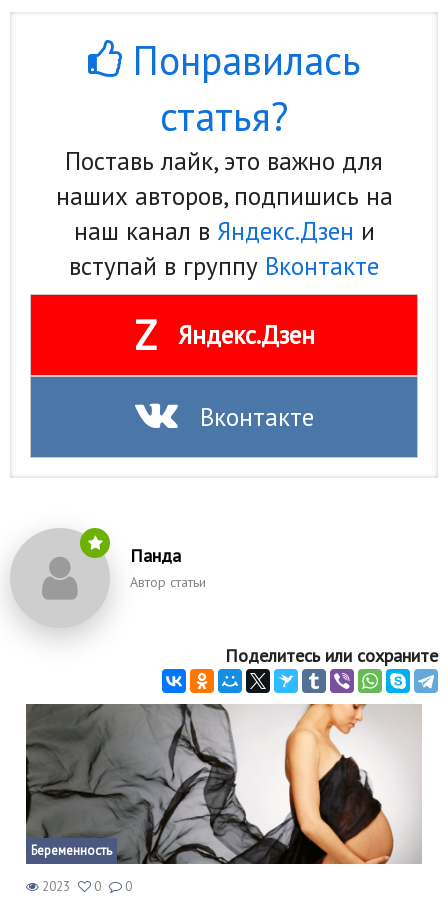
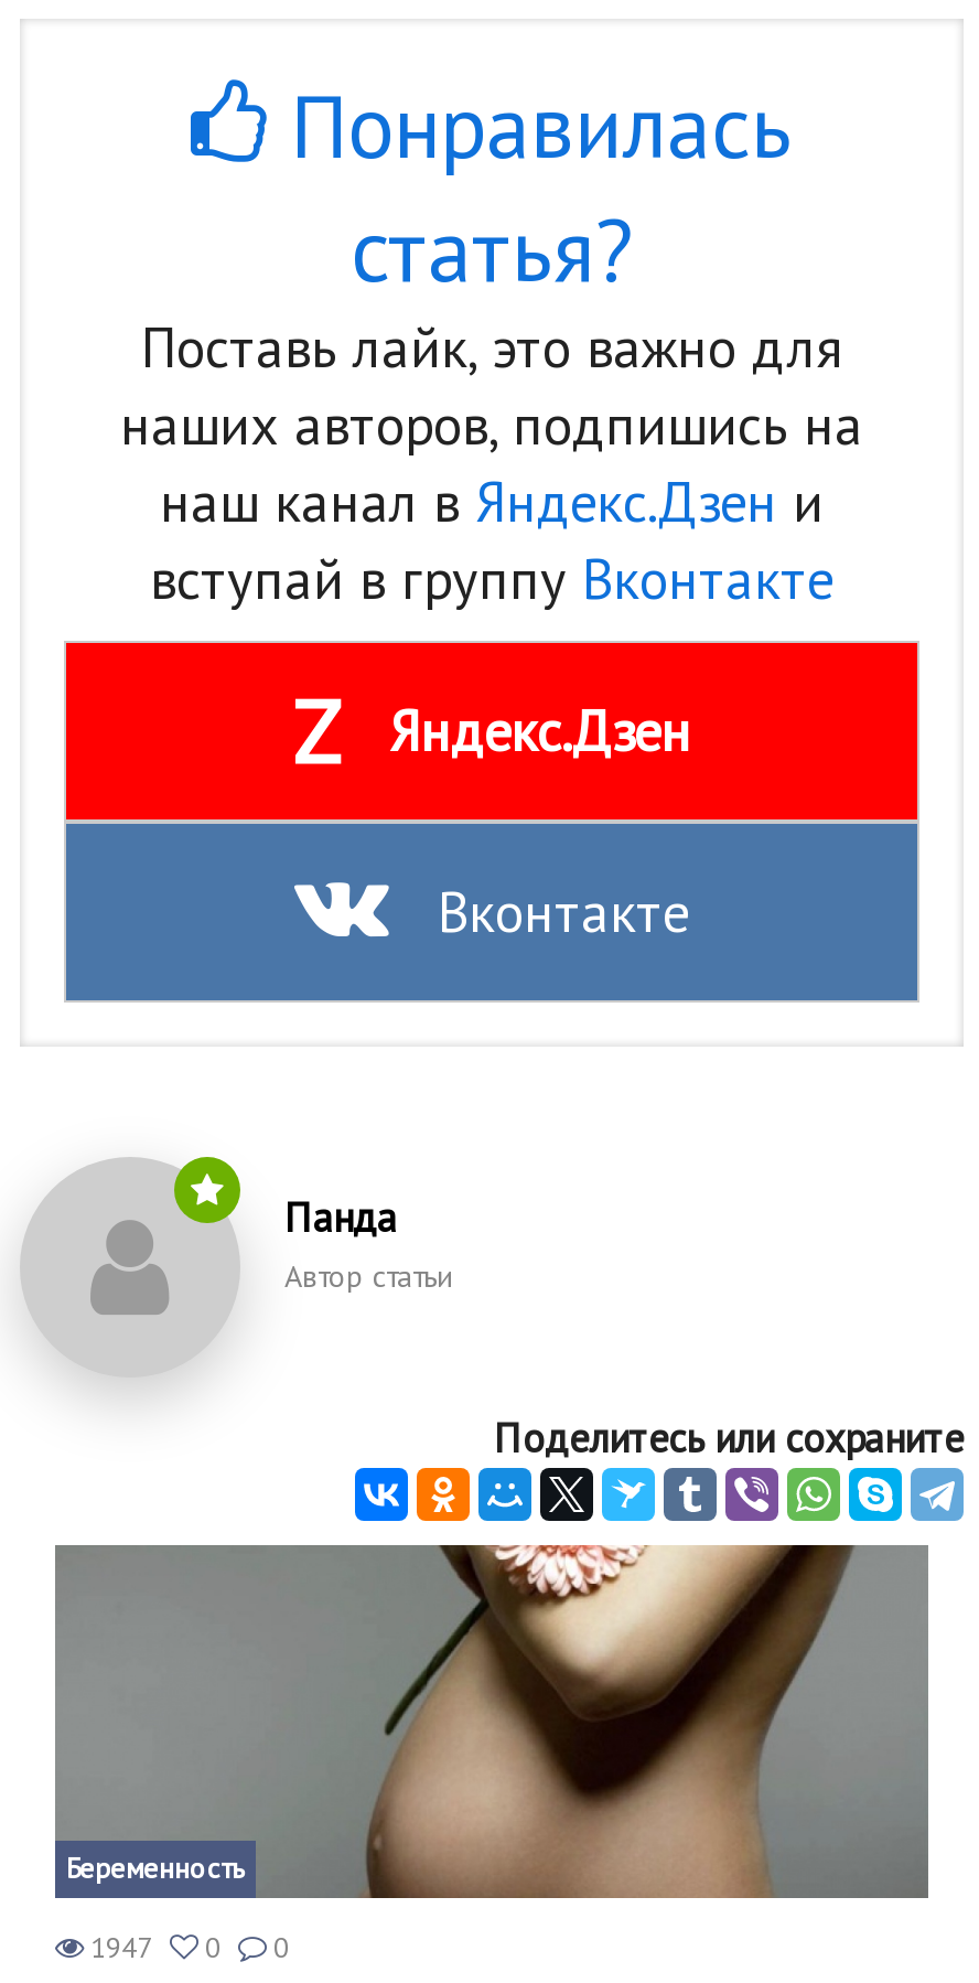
[26,703,421,895] [image] | 2023 0 0 -> [55,1543,928,1966] [image] | 1947 0 0

